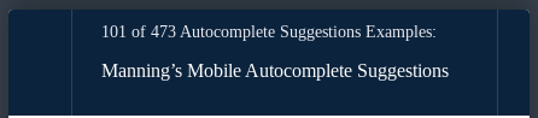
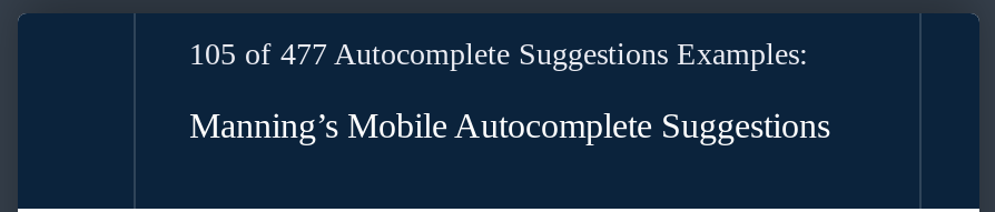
[101,23,437,41] 101 of 473 Autocomplete Suggestions Examples: -> [189,38,808,71] 105 of 477 Autocomplete Suggestions Examples:

